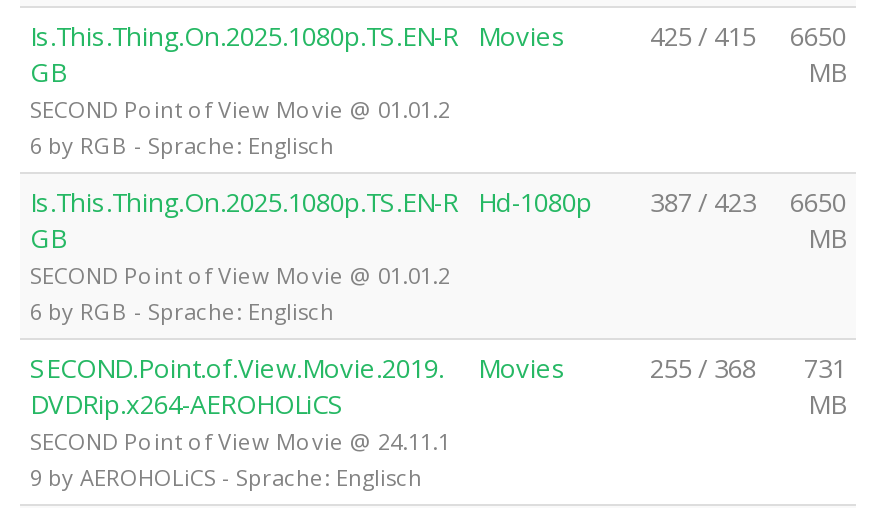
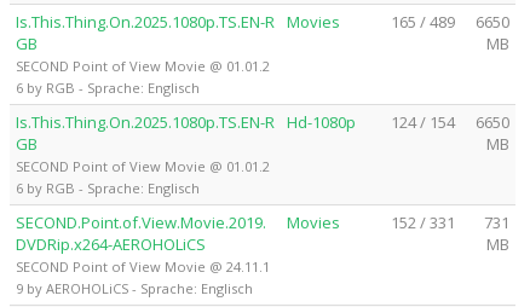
[650,18,846,54] 425 / 415 6650 -> [391,11,509,33] 165 / 489 6650
[30,184,846,220] Is.This.Thing.On.2025.1080p.TS.EN-R Hd-1080p 387 / 423 6650 -> [16,111,509,133] Is.This.Thing.On.2025.1080p.TS.EN-R Hd-1080p 124 / 154 6650
[650,350,846,386] 255 / 368 731 -> [391,212,509,233] 152 / 331 731

